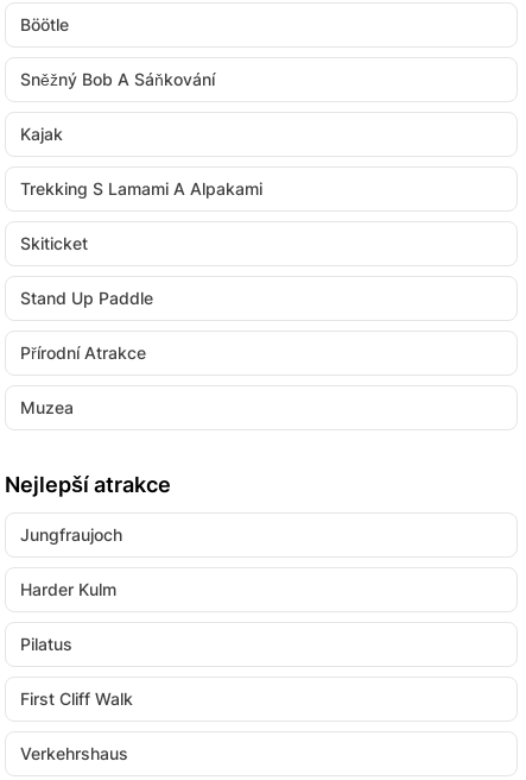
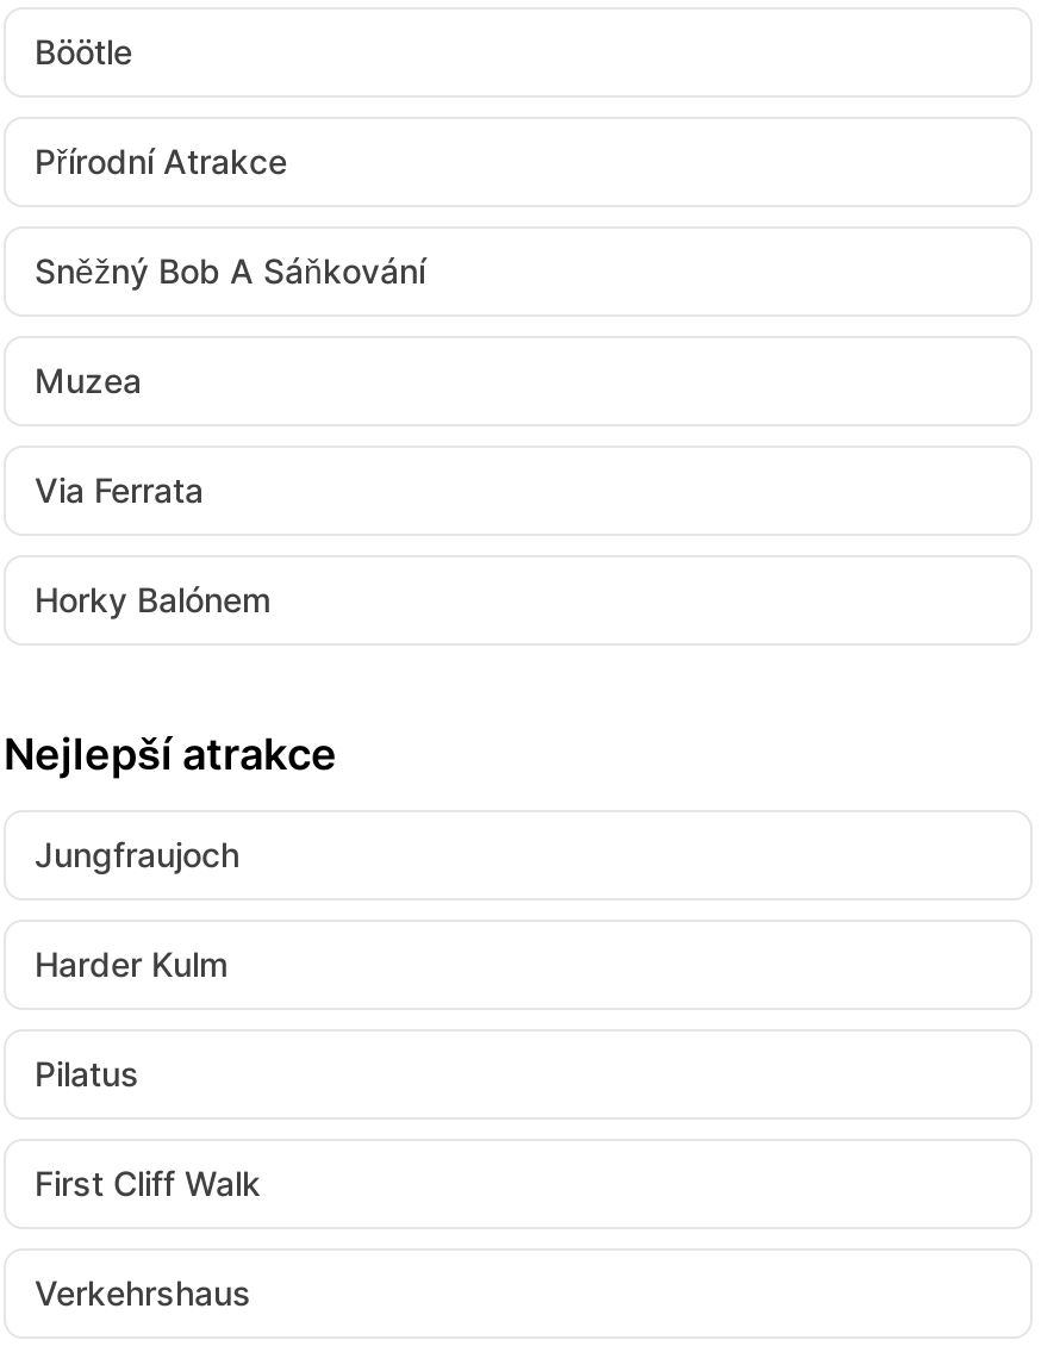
moved [20,69,215,89] -> [35,250,425,291]: Sněžný Bob A Sáňkování
[20,124,262,308] Kajak | Trekking S Lamami A Alpakami | Skiticket | Stand Up Paddle -> none
moved [20,342,146,363] -> [35,141,287,181]: Přírodní Atrakce
moved [20,397,74,417] -> [35,360,142,400]: Muzea
none -> [35,469,270,619] Via Ferrata | Horky Balónem

